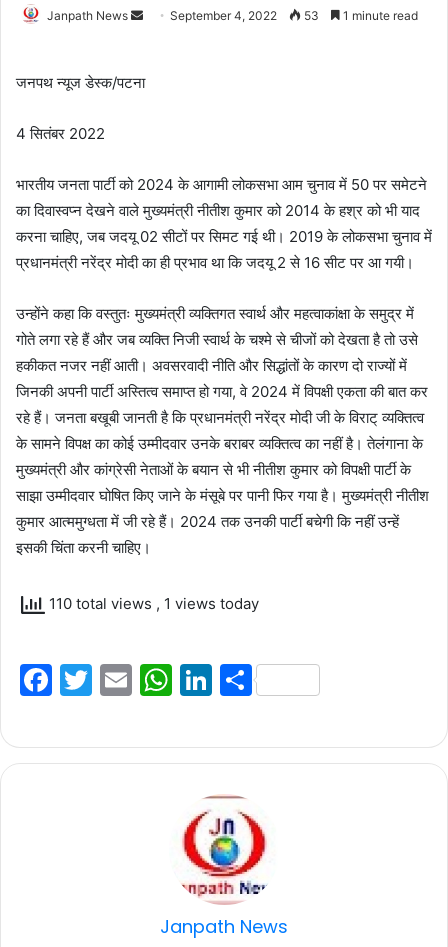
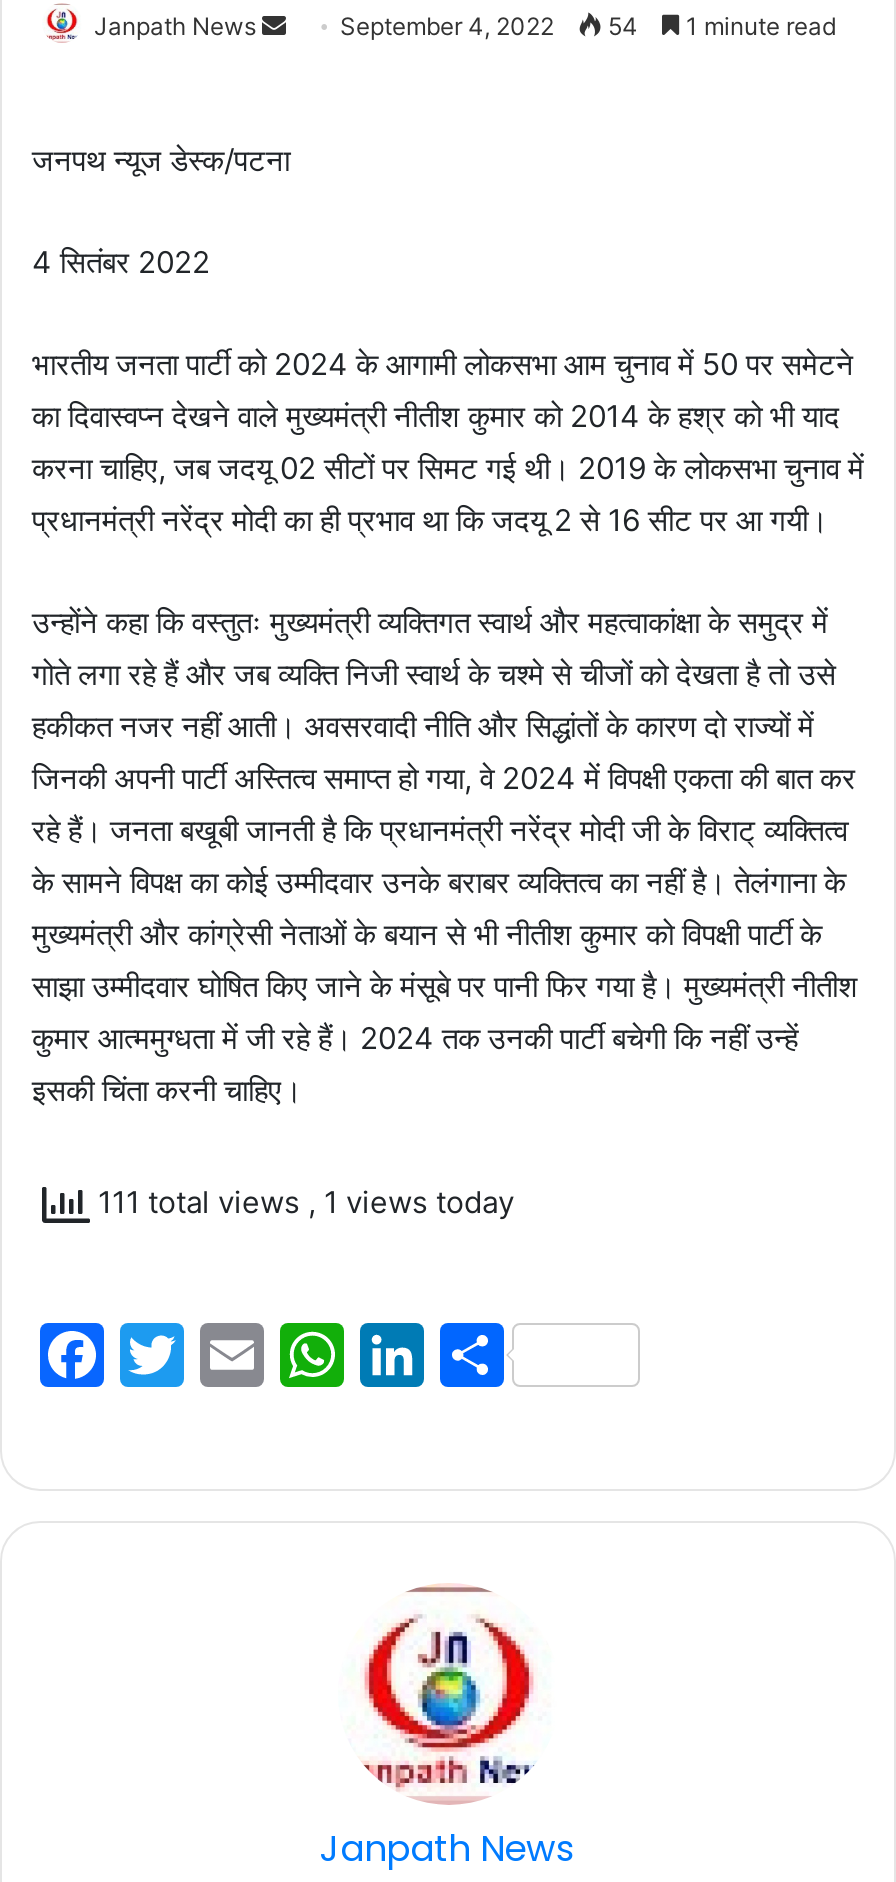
[301,8,319,23] 53 -> [602,11,638,41] 54
[45,594,259,613] 110 total views, 1 views today -> [90,1182,514,1220] 111 total views, 1 views today

